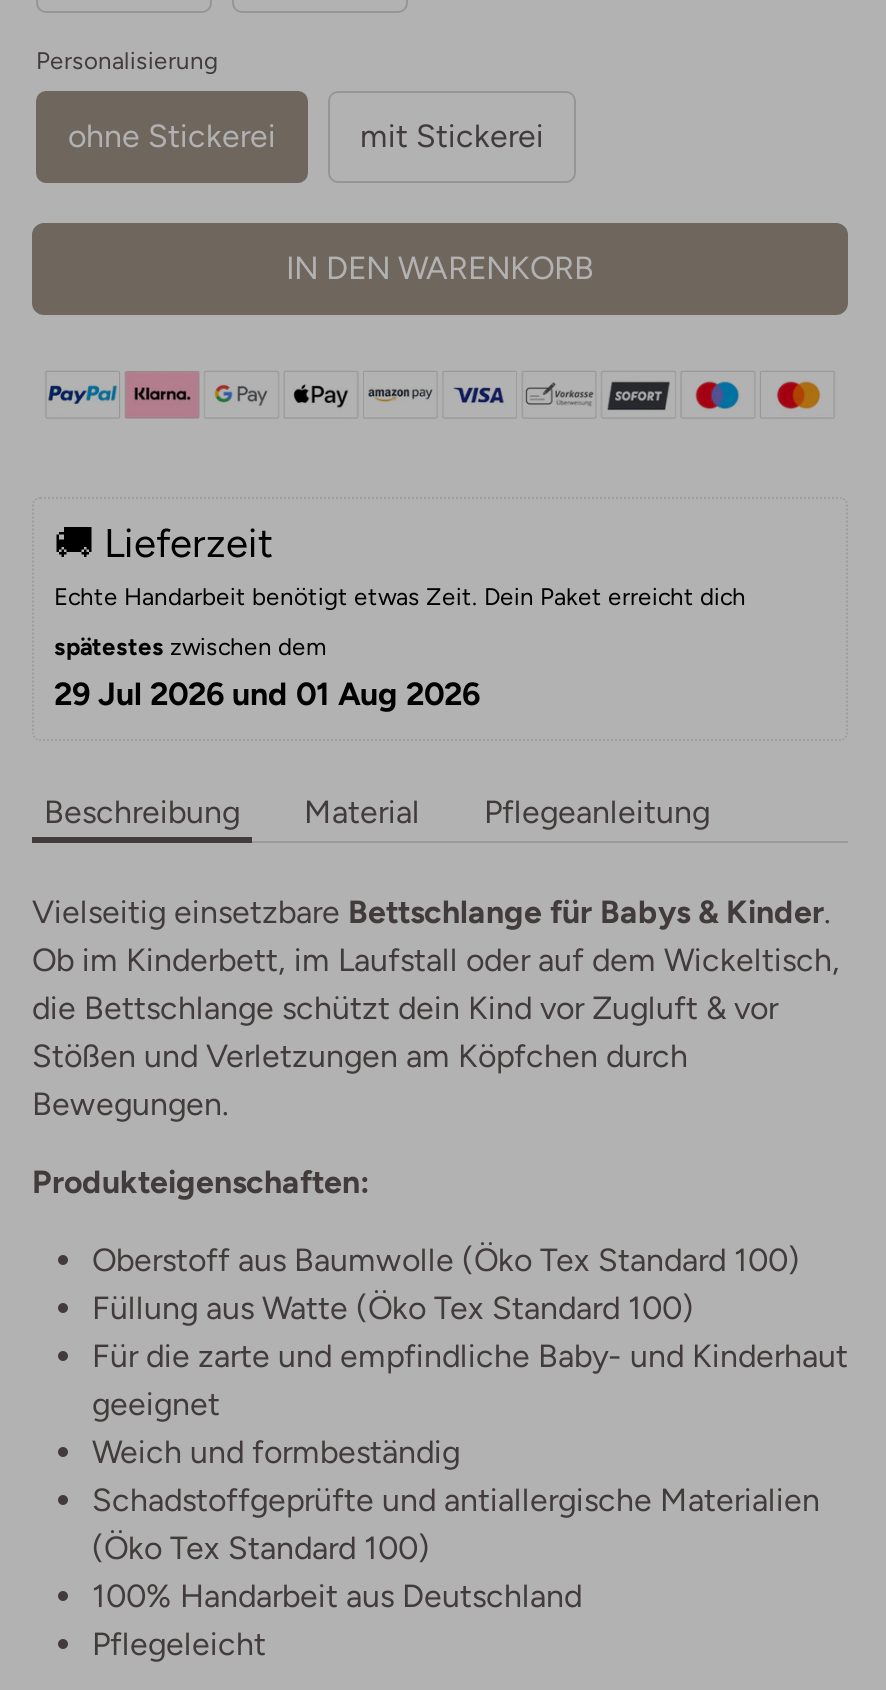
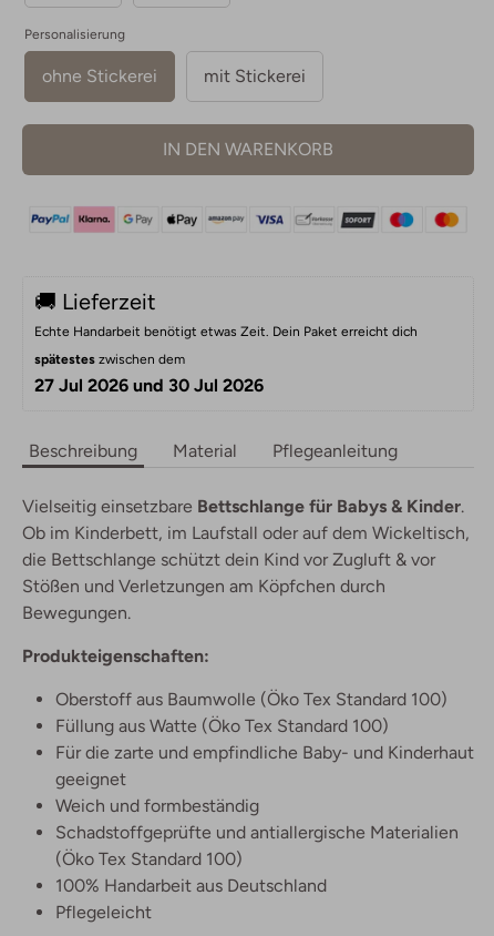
[54,676,480,714] 29 Jul 2026 und 01 Aug 2026 -> [34,375,264,396] 27 Jul 2026 und 30 Jul 2026

